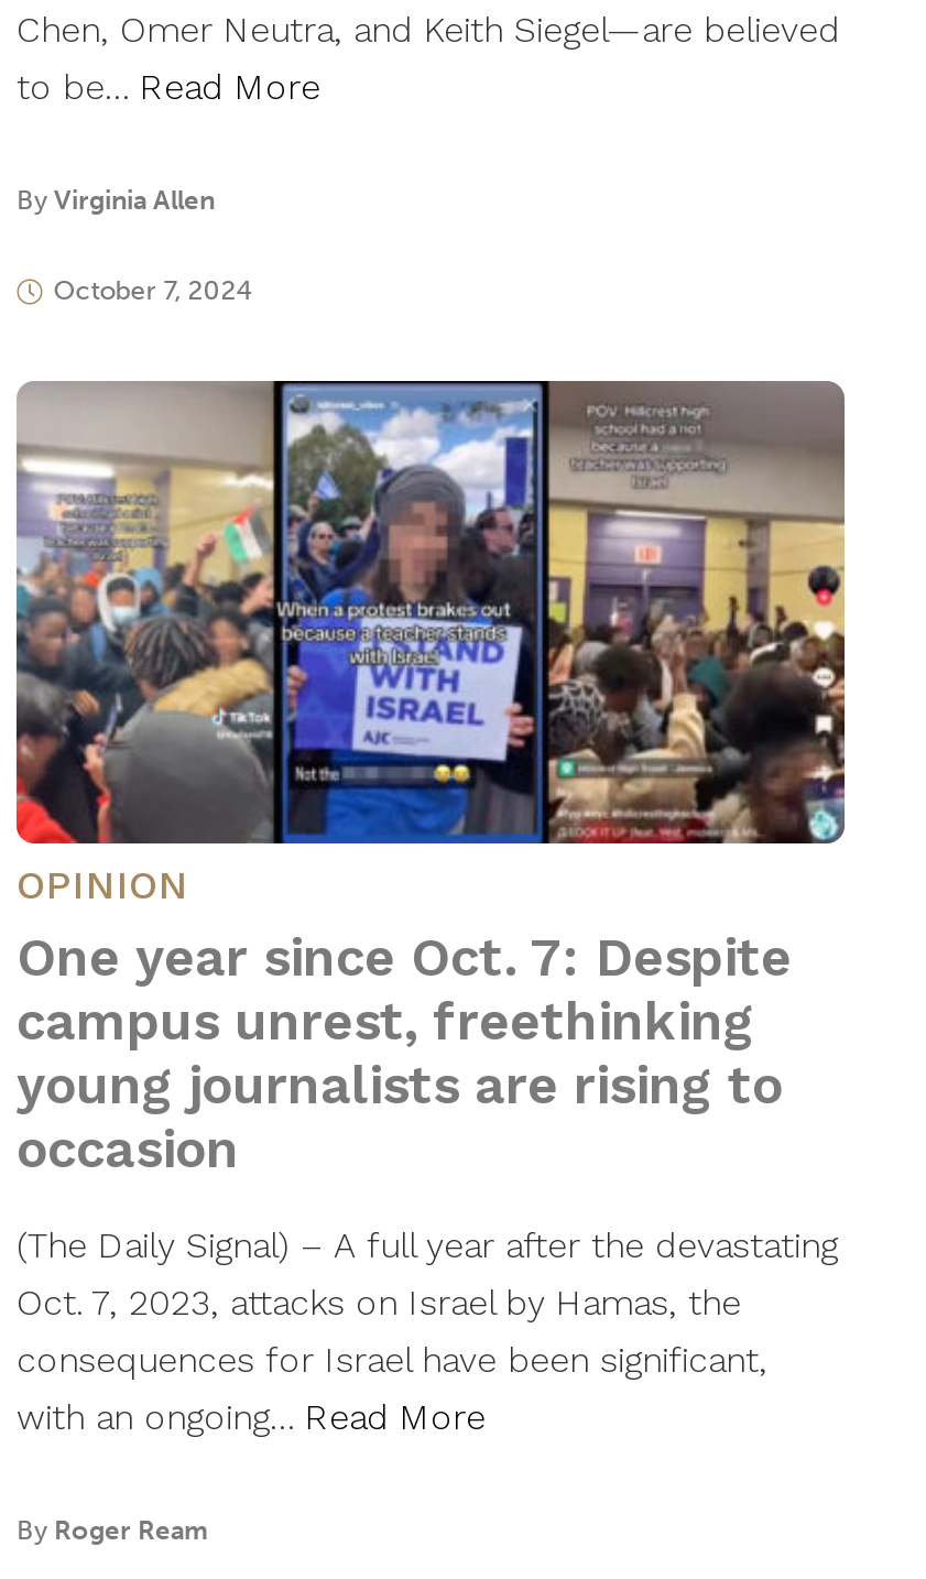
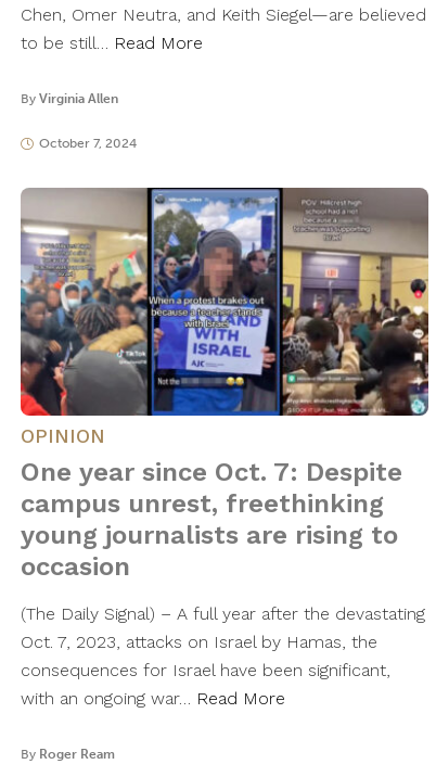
[17,66,320,108] to be… Read More -> [21,33,203,53] to be still… Read More
[17,1396,486,1438] with an ongoing… Read More -> [21,688,285,709] with an ongoing war… Read More

